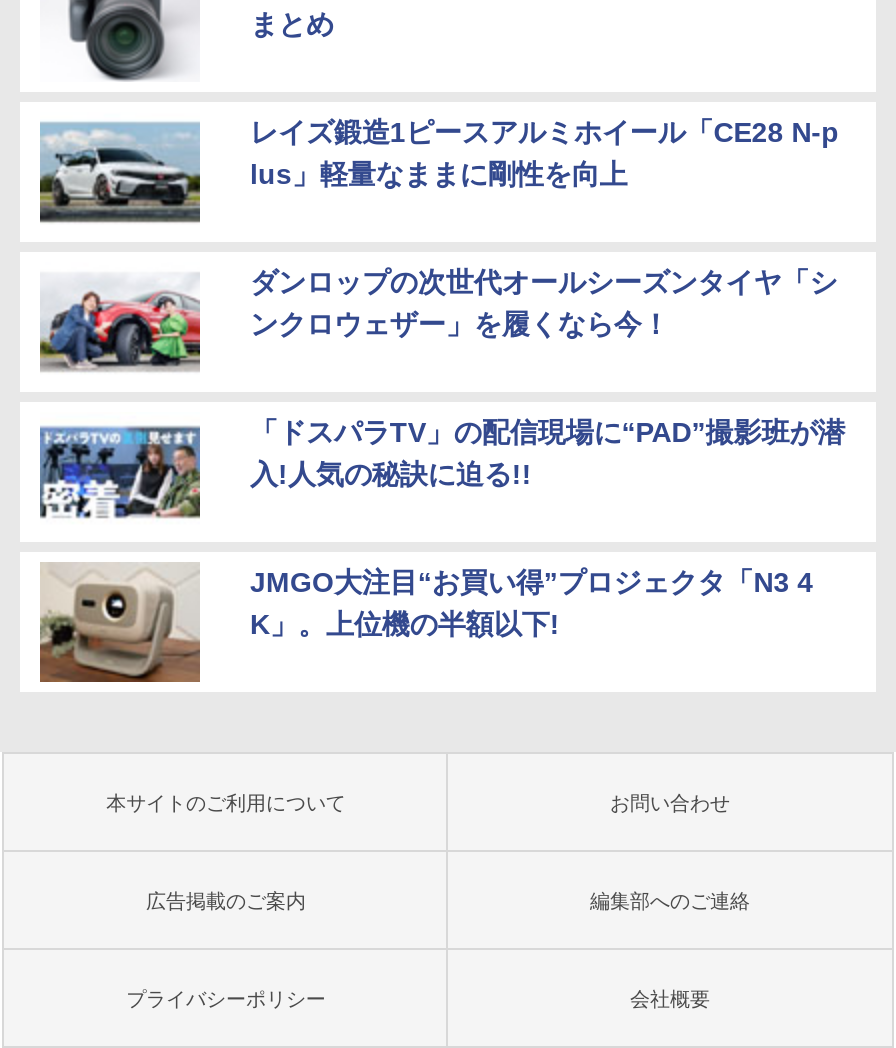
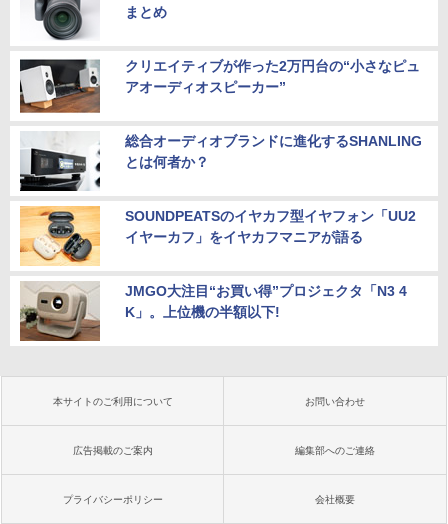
[38,115,839,226] [image] | レイズ鍛造1ピースアルミホイール「CE28 N-p | lus」軽量なままに剛性を向上 -> [19,57,420,114] [image] | クリエイティブが作った2万円台の“小さなピュ | アオーディオスピーカー”
[40,265,837,382] [image] | ダンロップの次世代オールシーズンタイヤ「シ | ンクロウェザー」を履くなら今！ -> [19,132,422,192] [image] | 総合オーディオブランドに進化するSHANLING | とは何者か？
[38,412,845,532] [image] | 「ドスパラTV」の配信現場に“PAD”撮影班が潜 | 入!人気の秘訣に迫る!! -> [19,205,416,267] [image] | SOUNDPEATSのイヤカフ型イヤフォン「UU2 | イヤーカフ」をイヤカフマニアが語る

